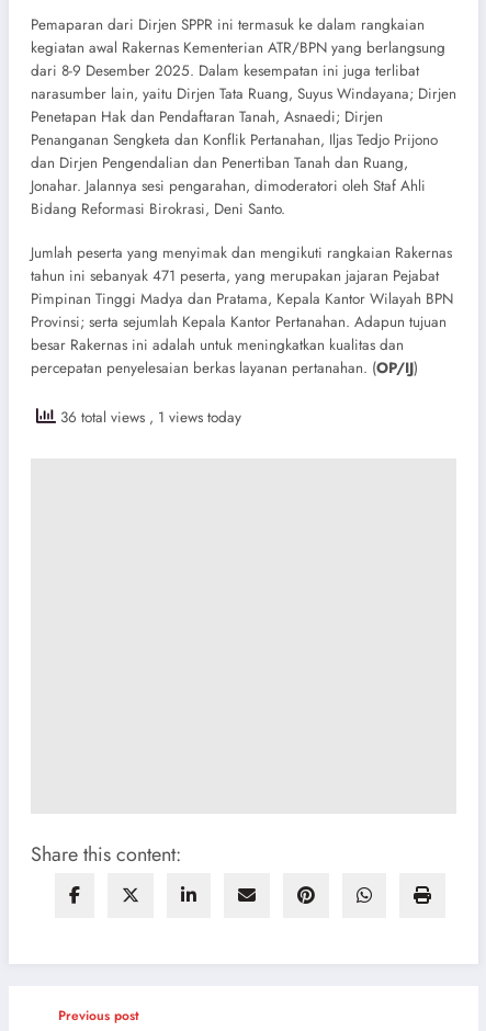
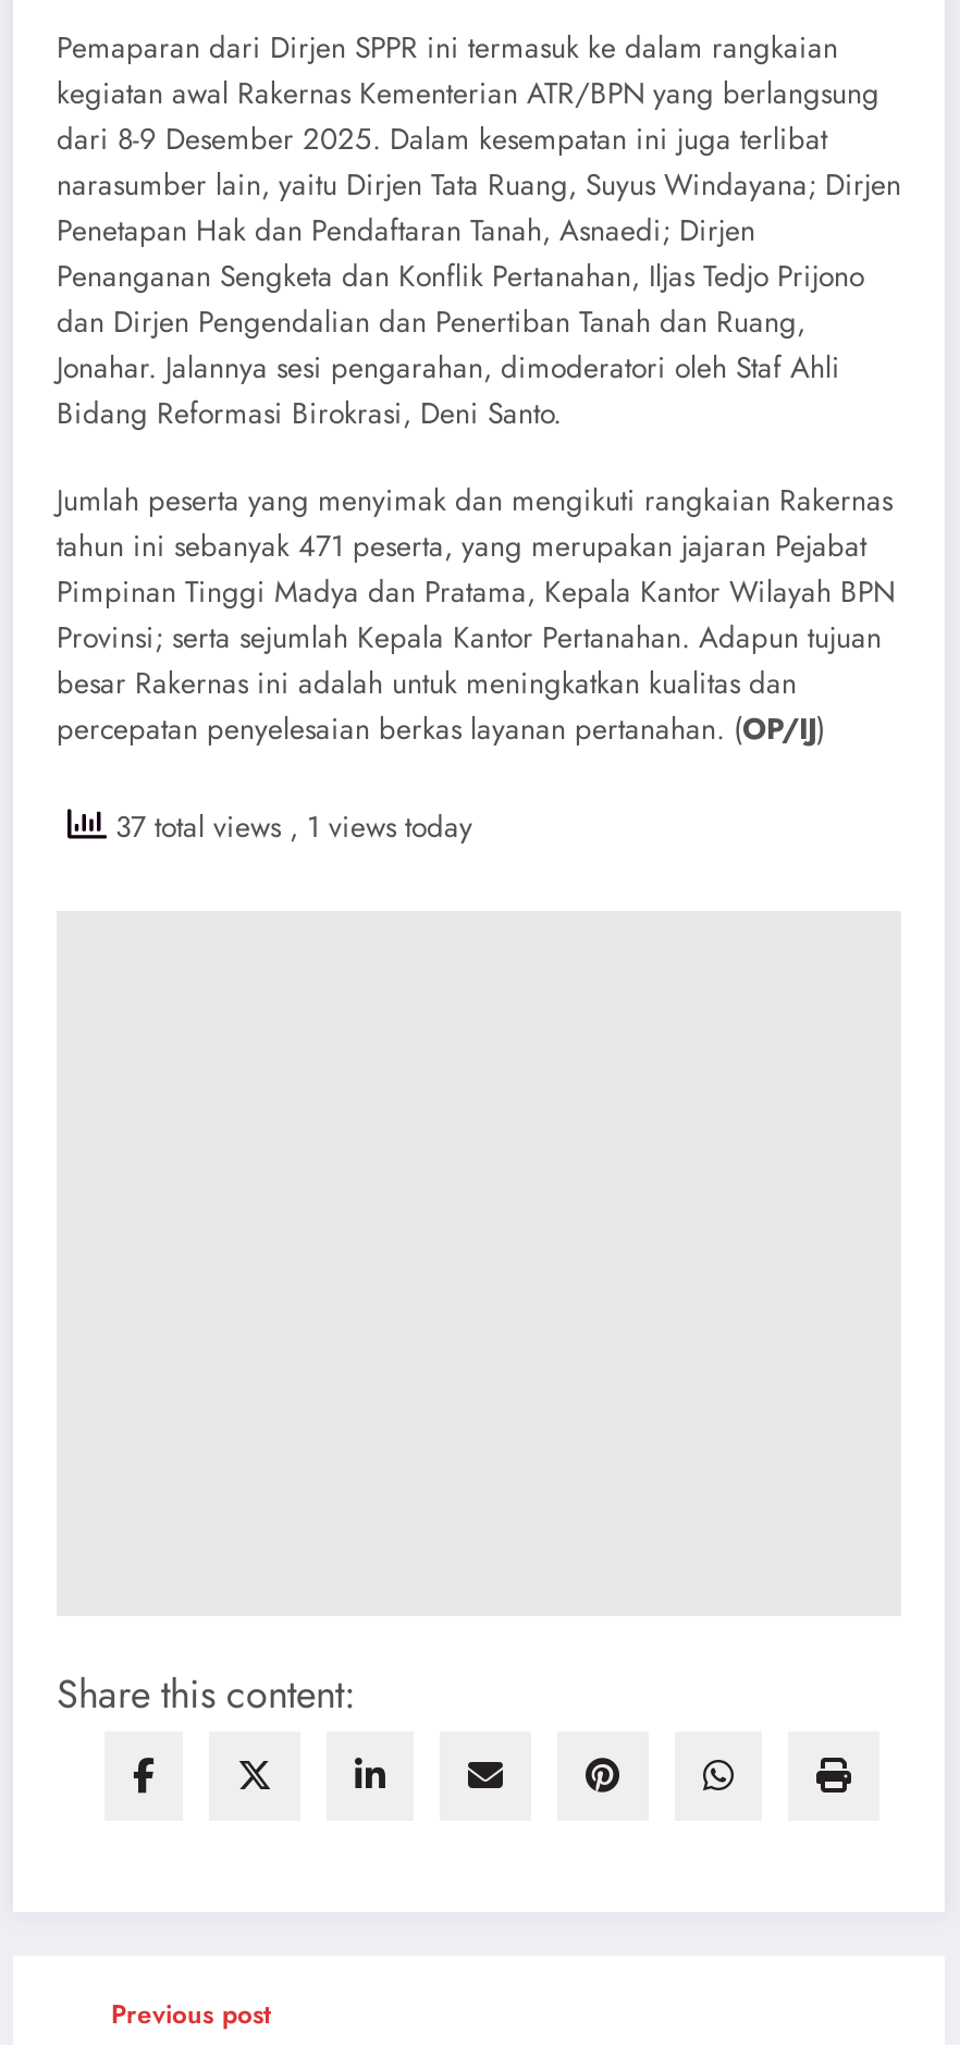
[56,407,241,428] 36 total views, 1 views today -> [107,807,472,848] 37 total views, 1 views today

